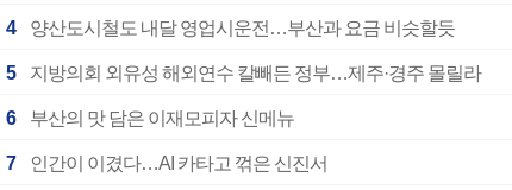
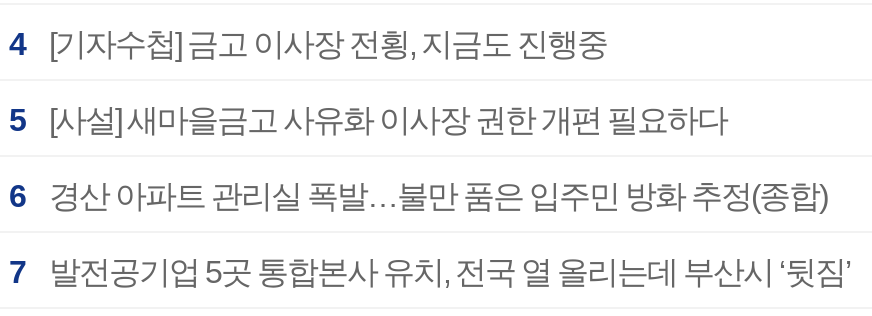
[30,18,455,38] 양산도시철도 내달 영업시운전…부산과 요금 비슷할듯 -> [49,27,607,61] [기자수첩] 금고 이사장 전횡, 지금도 진행중
[30,63,481,83] 지방의회 외유성 해외연수 칼빼든 정부…제주·경주 몰릴라 -> [49,103,727,137] [사설] 새마을금고 사유화 이사장 권한 개편 필요하다
[30,108,294,128] 부산의 맛 담은 이재모피자 신메뉴 -> [49,179,827,213] 경산 아파트 관리실 폭발…불만 품은 입주민 방화 추정(종합)
[30,153,327,174] 인간이 이겼다…AI 카타고 꺾은 신진서 -> [49,255,851,289] 발전공기업 5곳 통합본사 유치, 전국 열 올리는데 부산시 ‘뒷짐’

